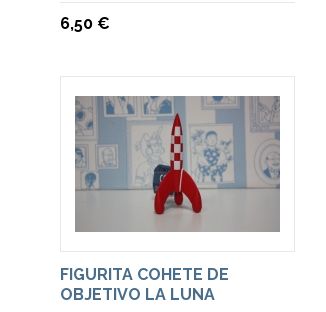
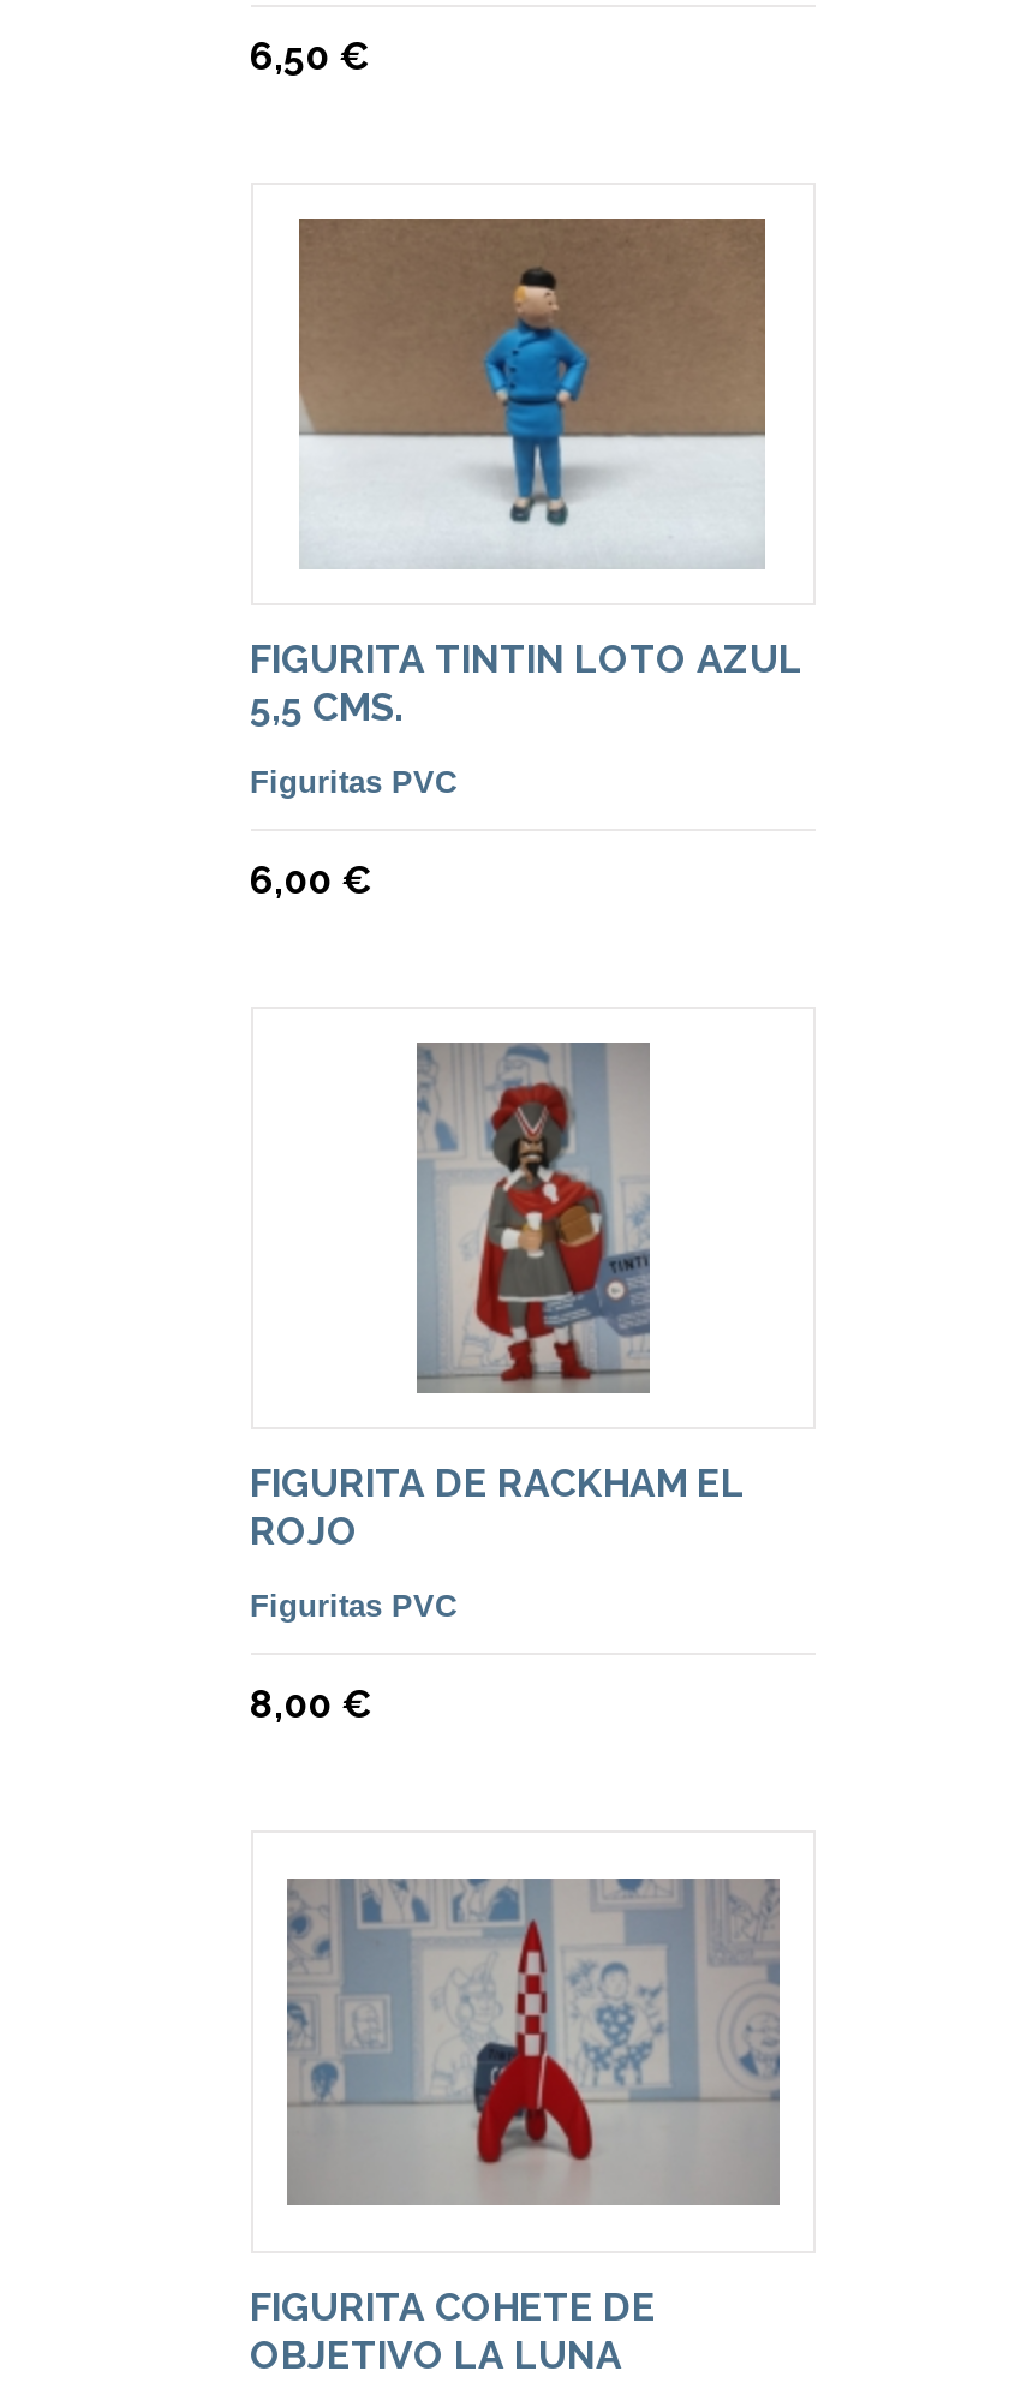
none -> [250,216,802,904] [image] | FIGURITA TINTIN LOTO AZUL | 5,5 CMS. | Figuritas PVC | 6,00 €
none -> [250,1040,745,1728] [image] | FIGURITA DE RACKHAM EL | ROJO | Figuritas PVC | 8,00 €

